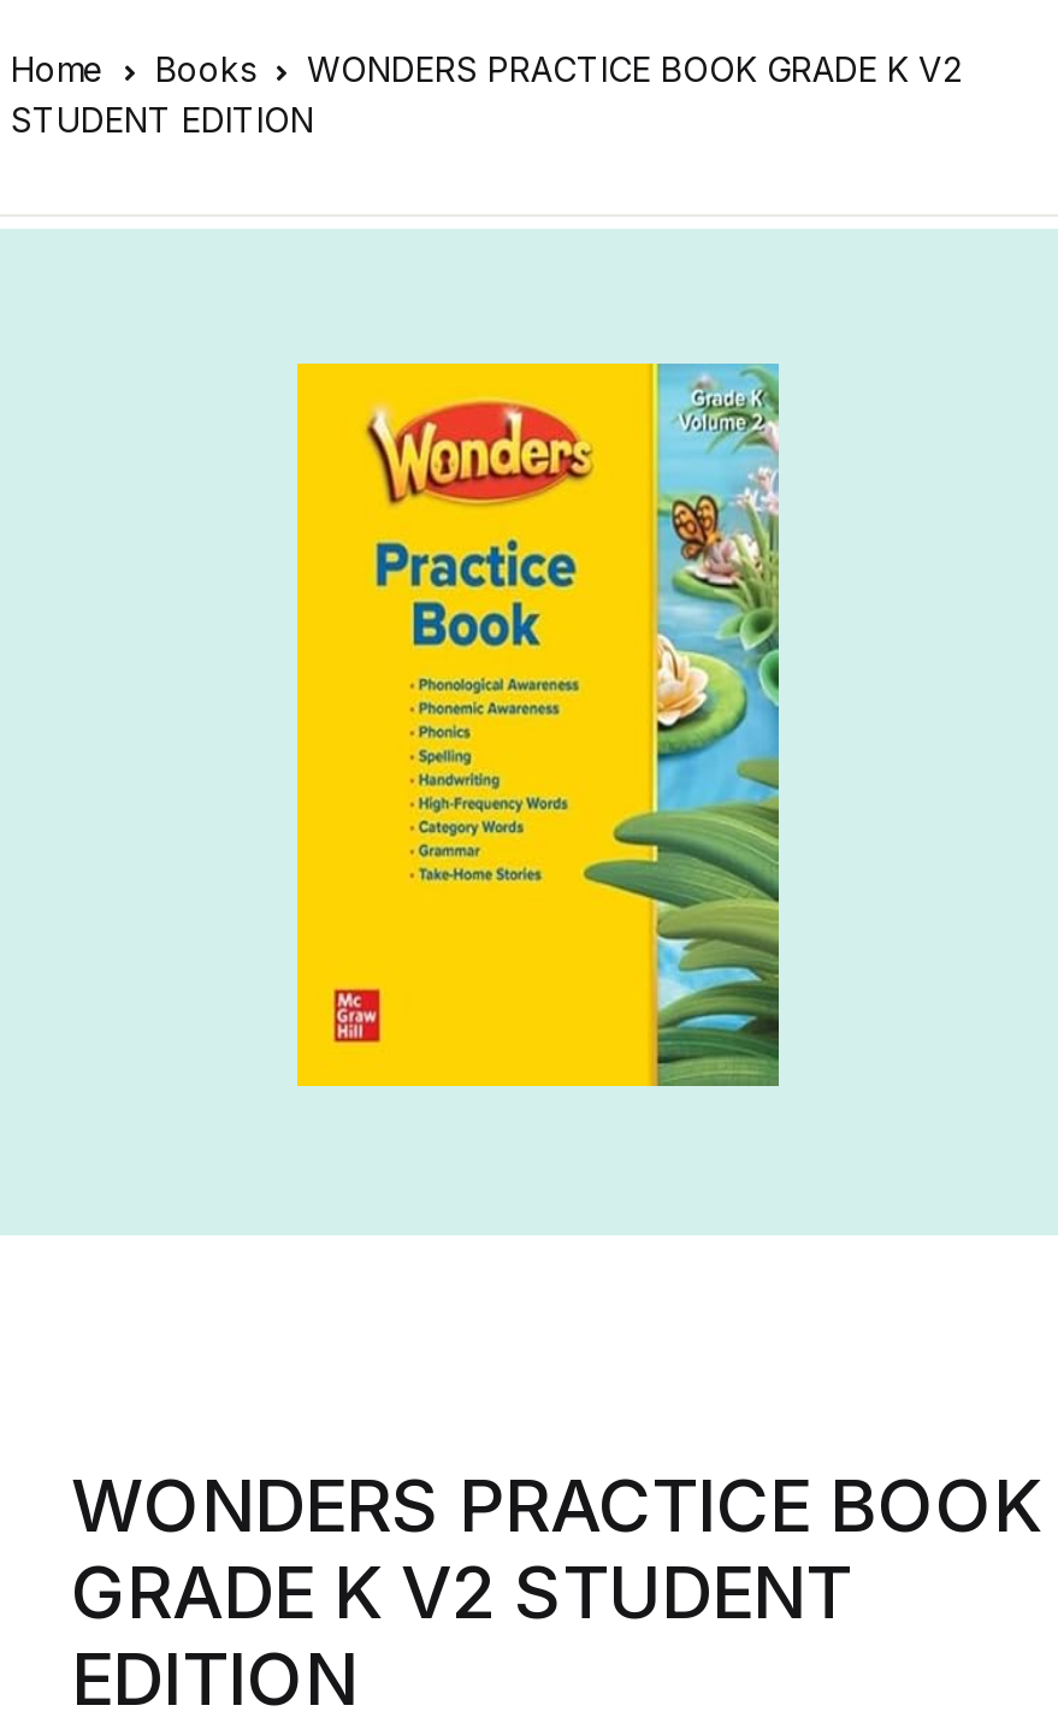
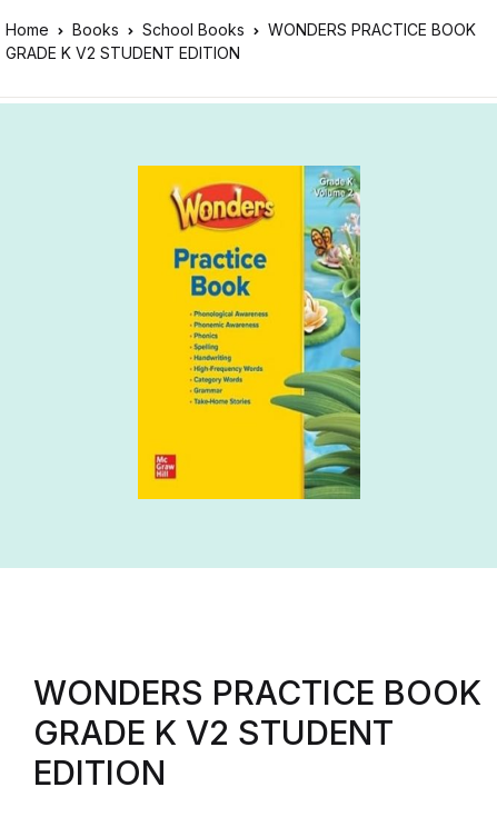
[11,48,962,140] WONDERS PRACTICE BOOK GRADE K V2 | STUDENT EDITION -> [6,20,476,62] School Books | WONDERS PRACTICE BOOK | GRADE K V2 STUDENT EDITION

